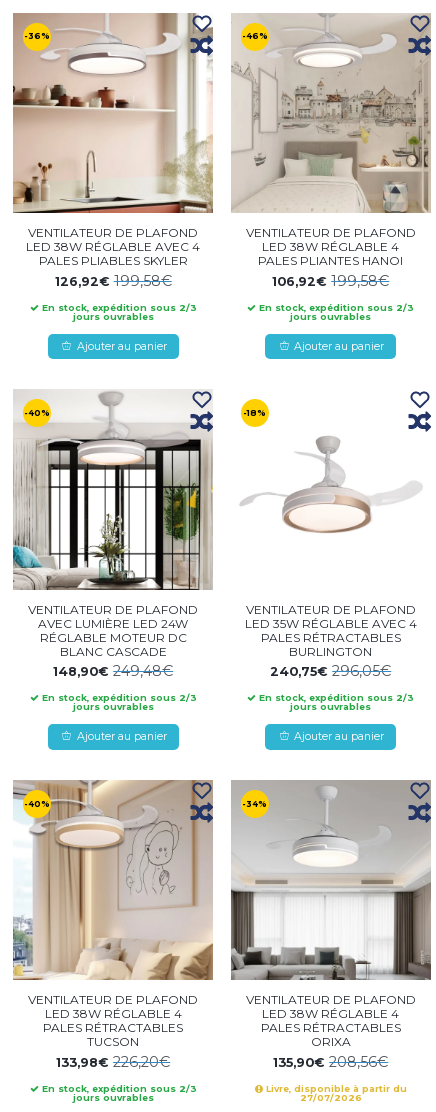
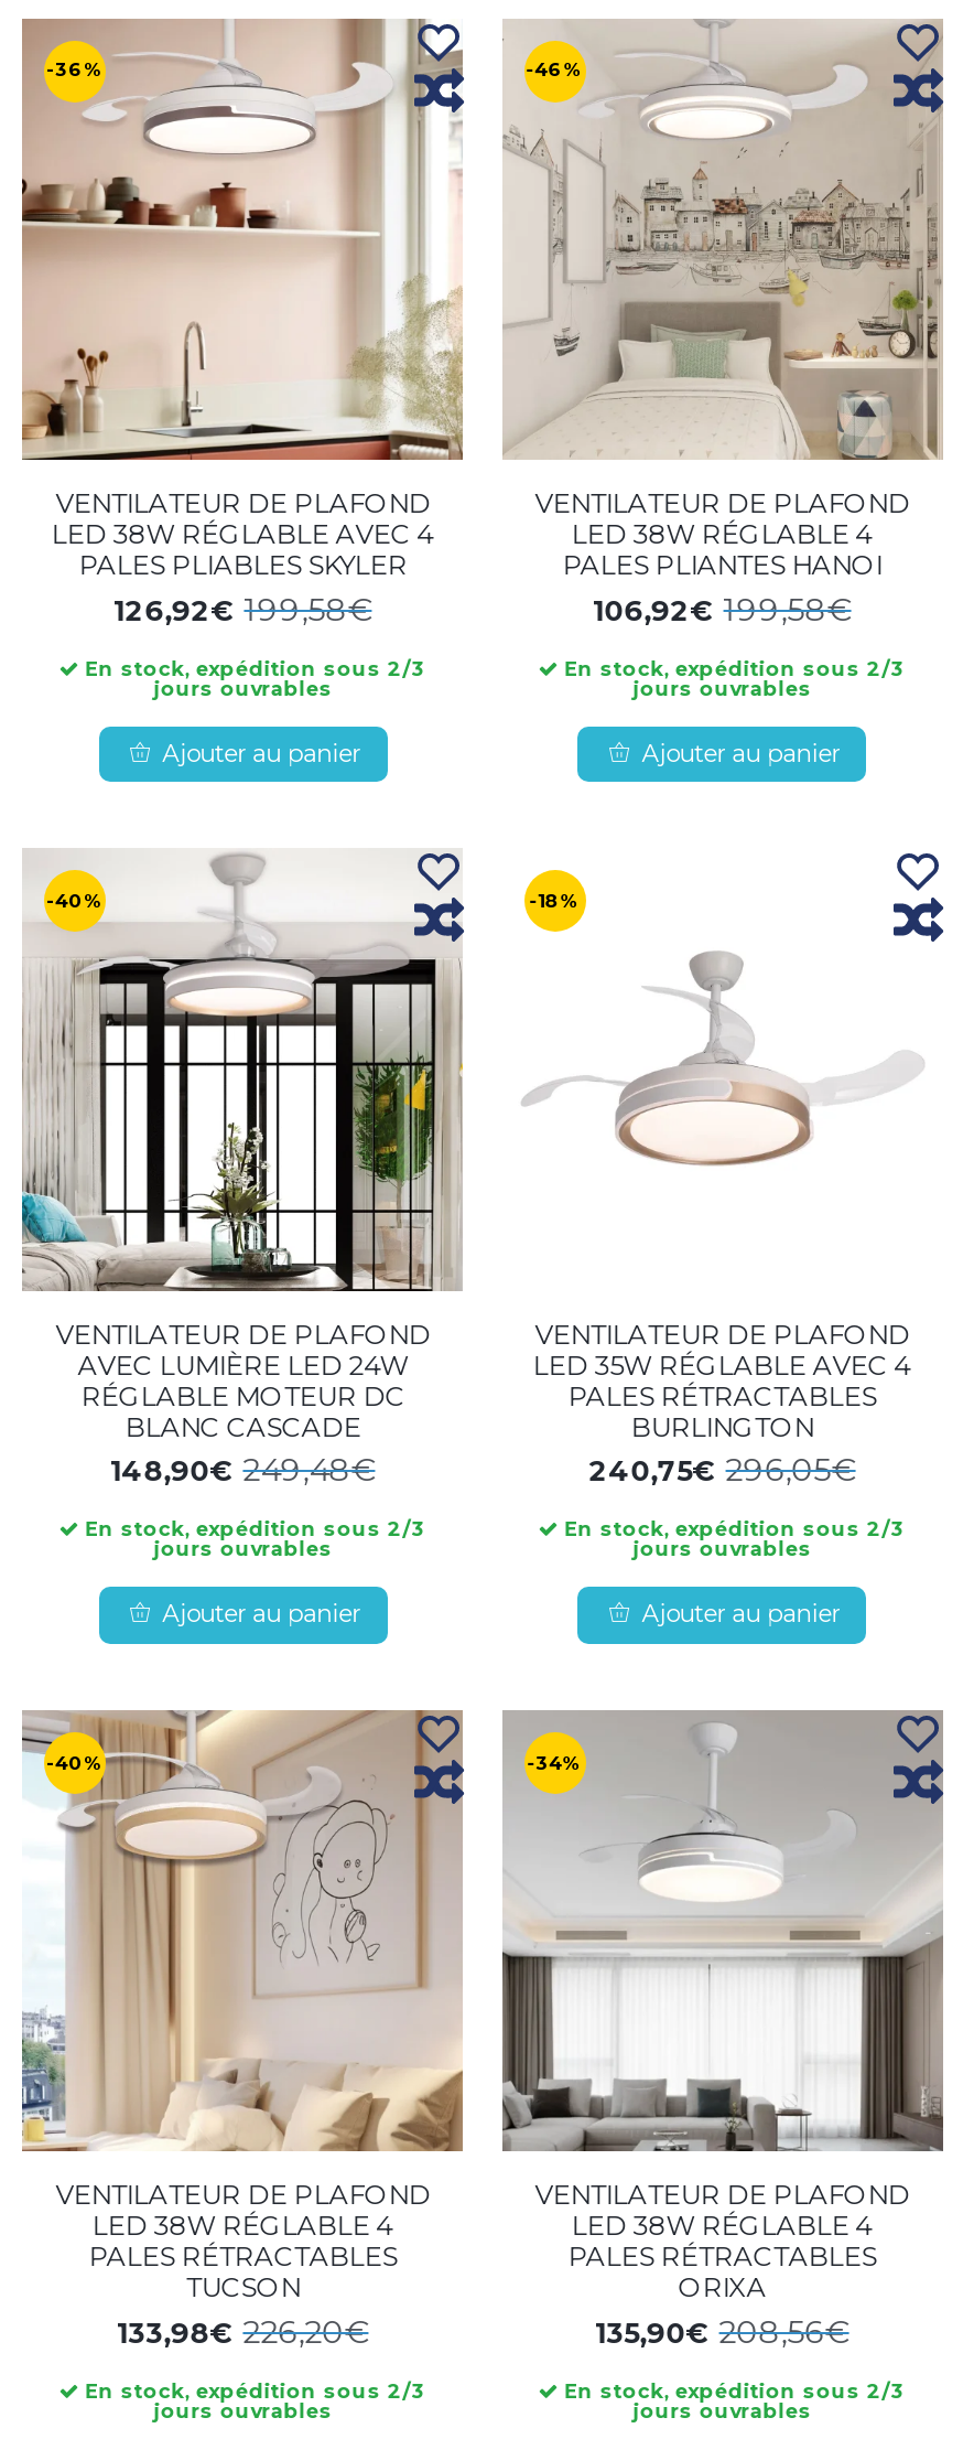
[263,1083,407,1103] Livre, disponible à partir du | 27/07/2026 -> [558,2379,906,2423] En stock, expédition sous 2/3 | jours ouvrables

